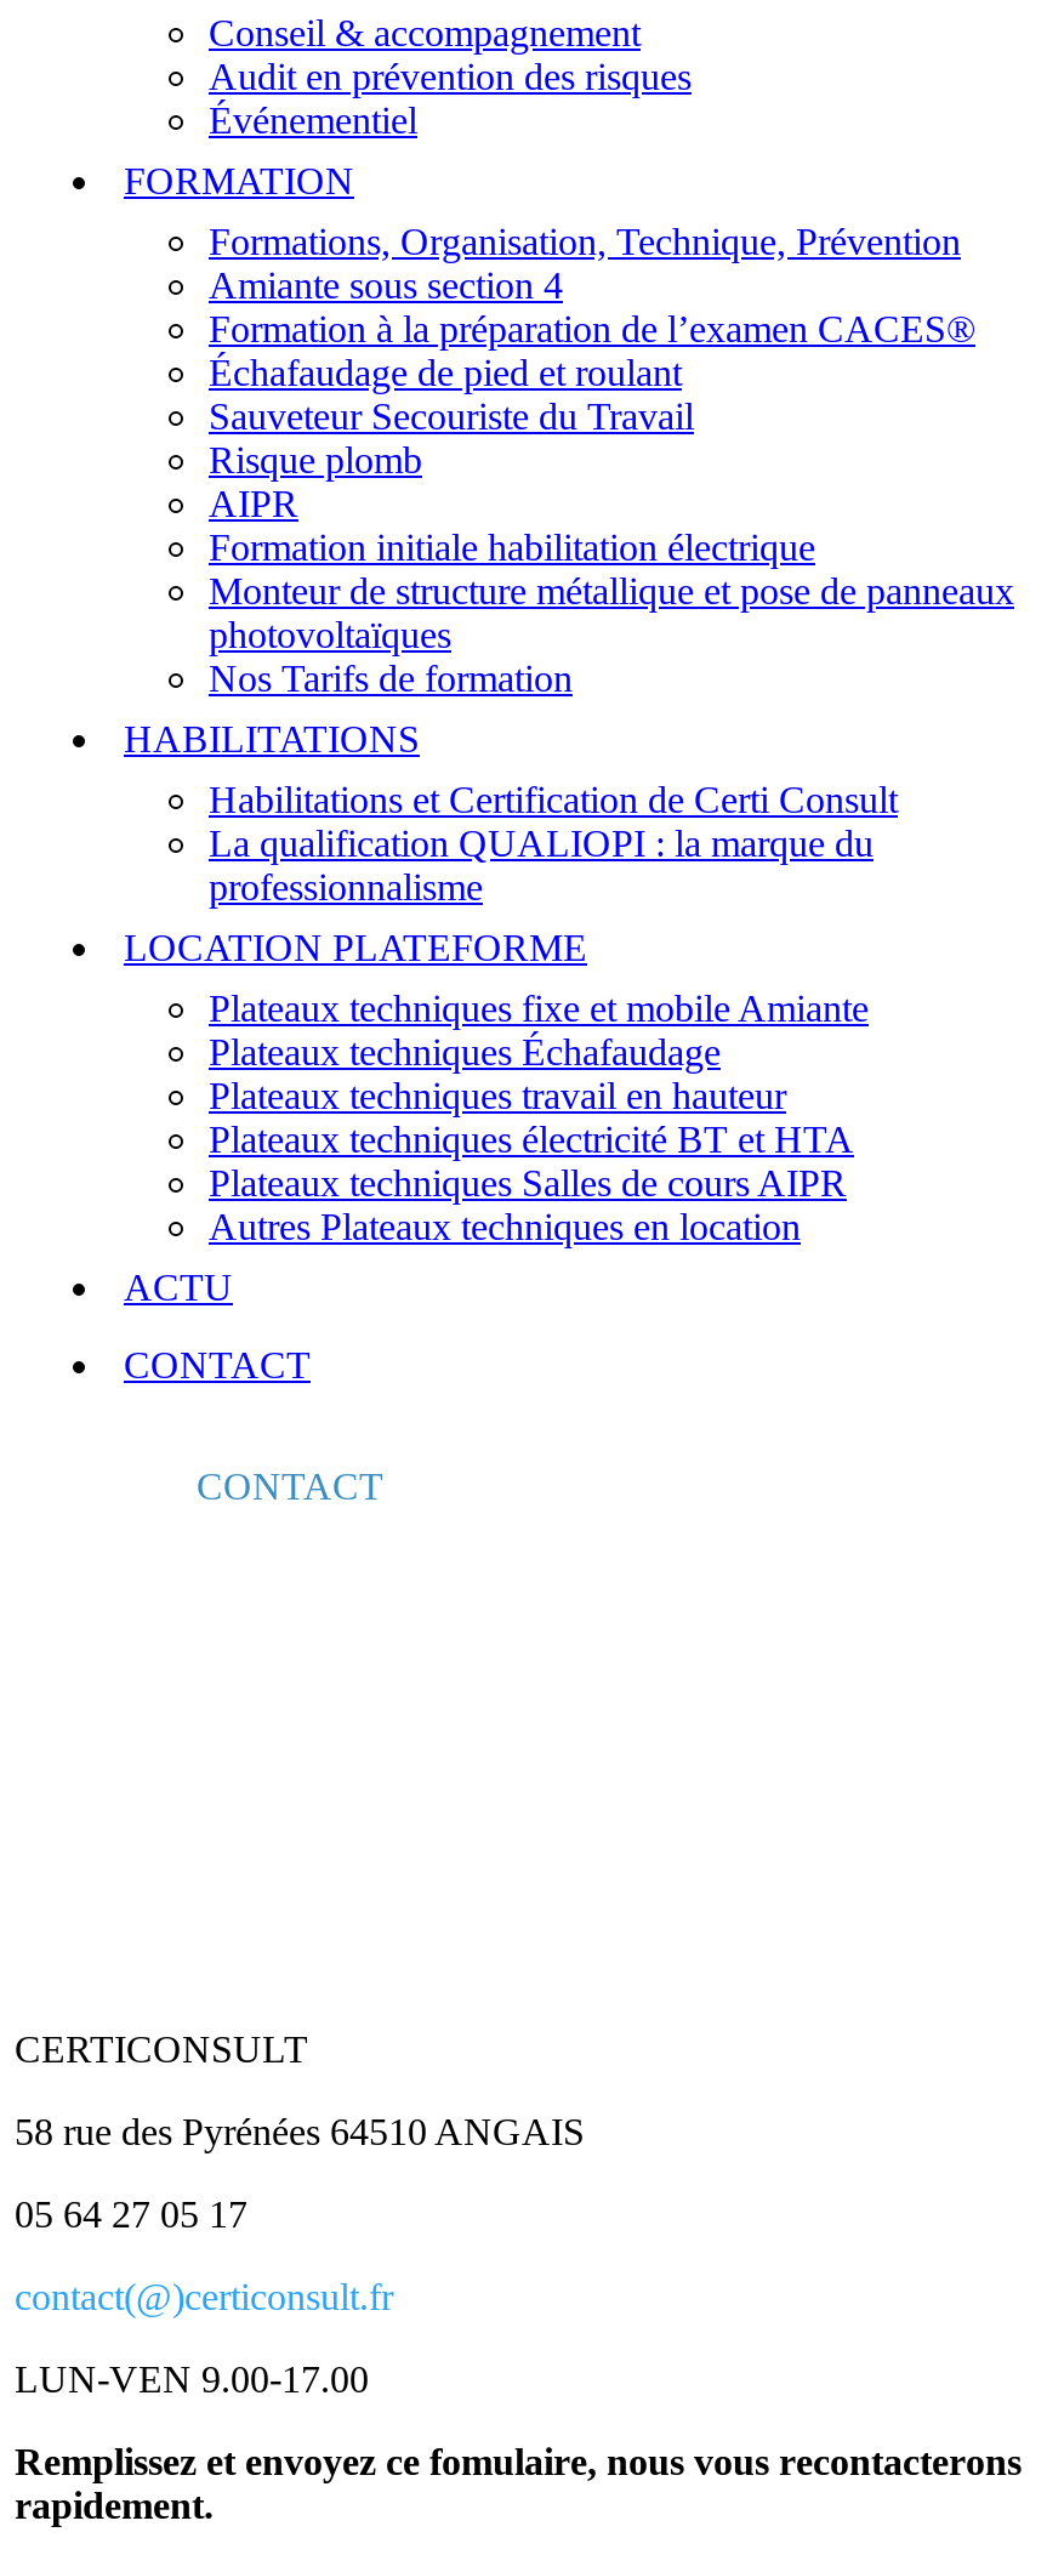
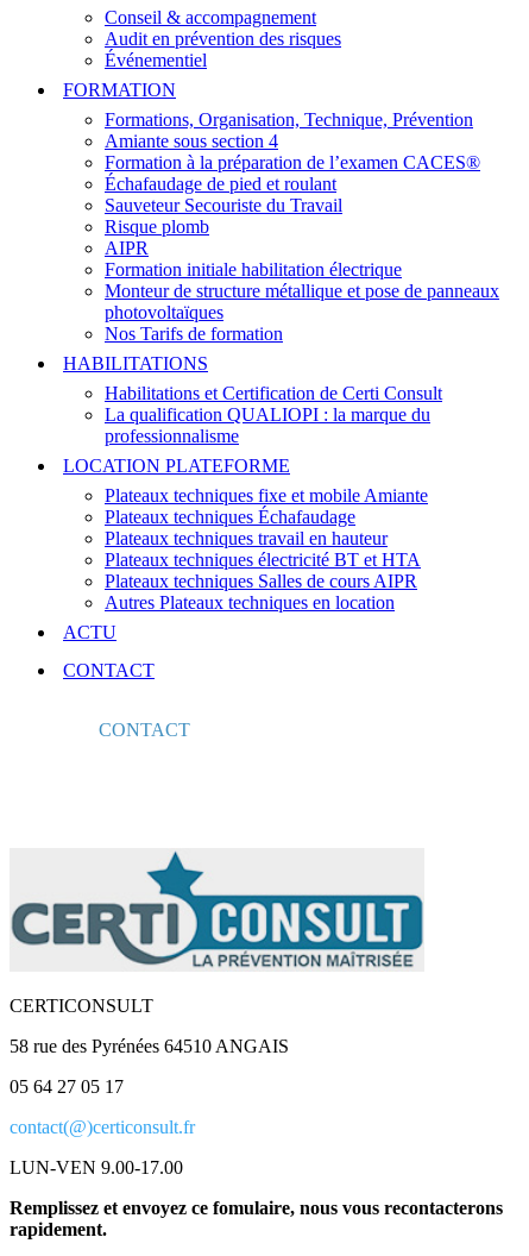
none -> [10,849,424,969] [image]

